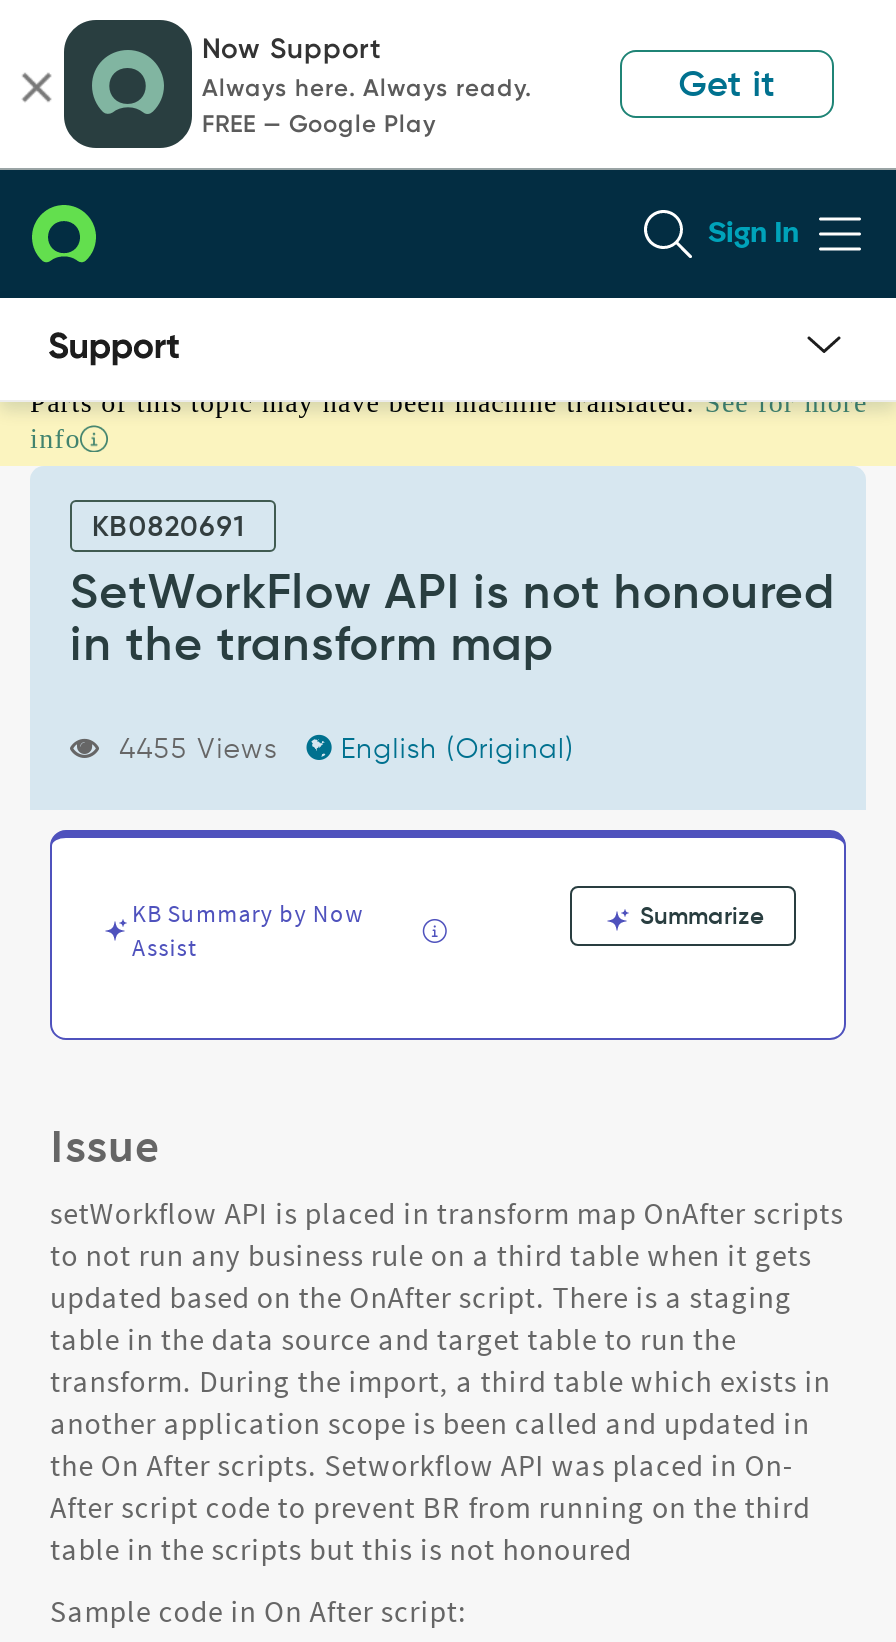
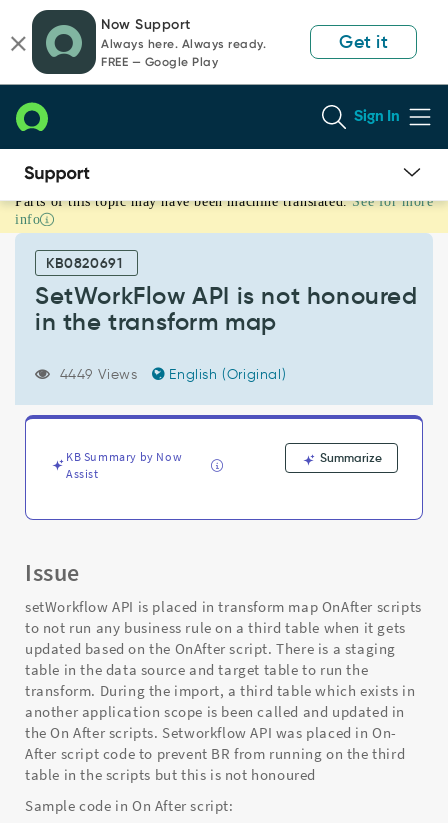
[110,732,286,766] 4455 Views -> [55,366,142,383] 4449 Views

